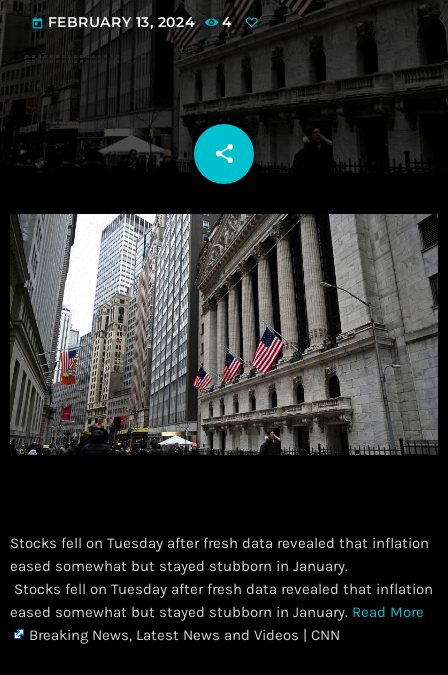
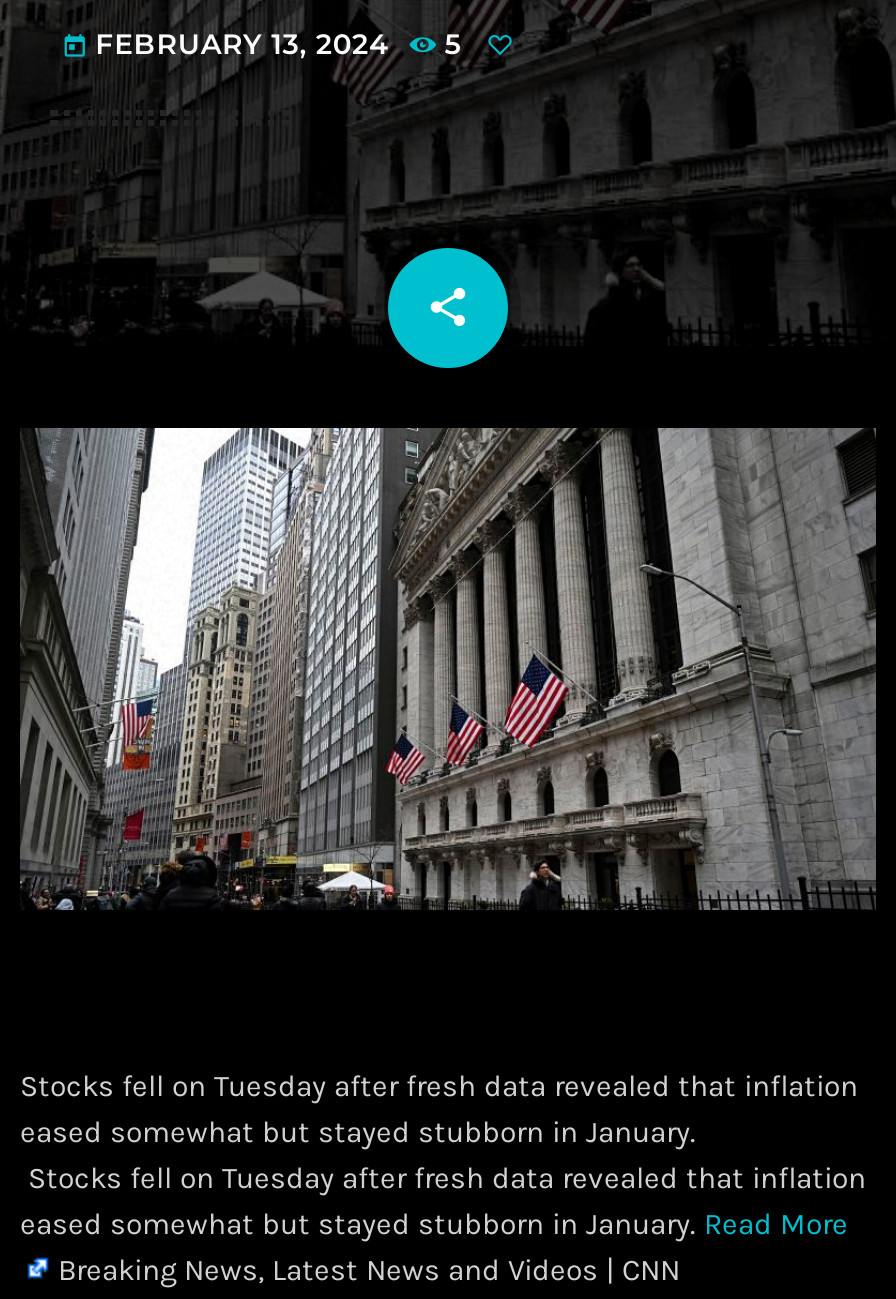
[222,13,237,31] 4 -> [444,26,471,62] 5

